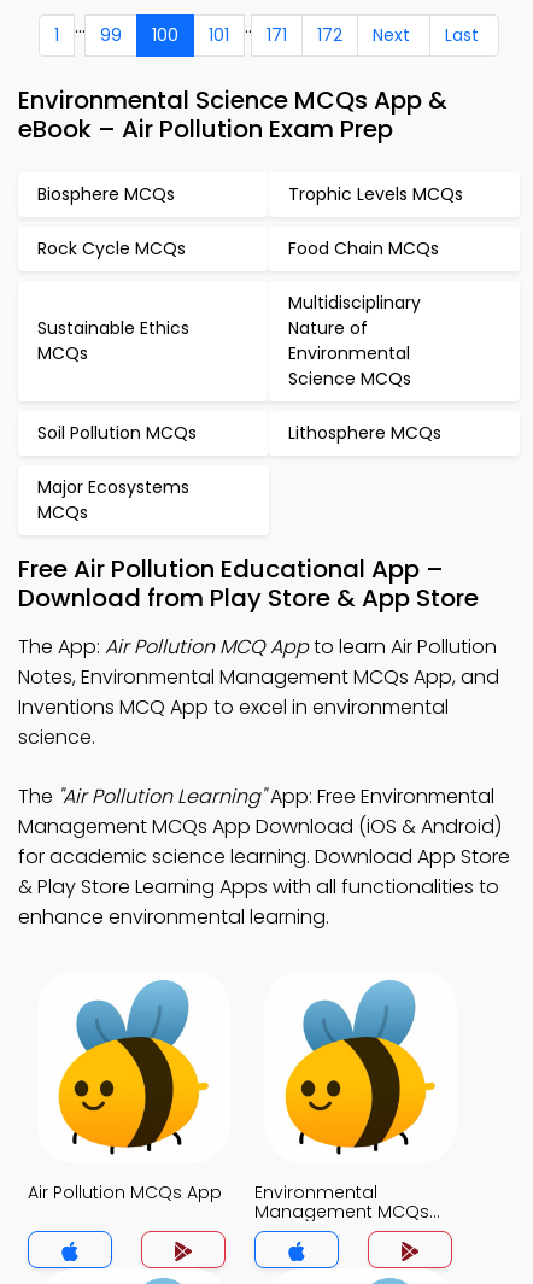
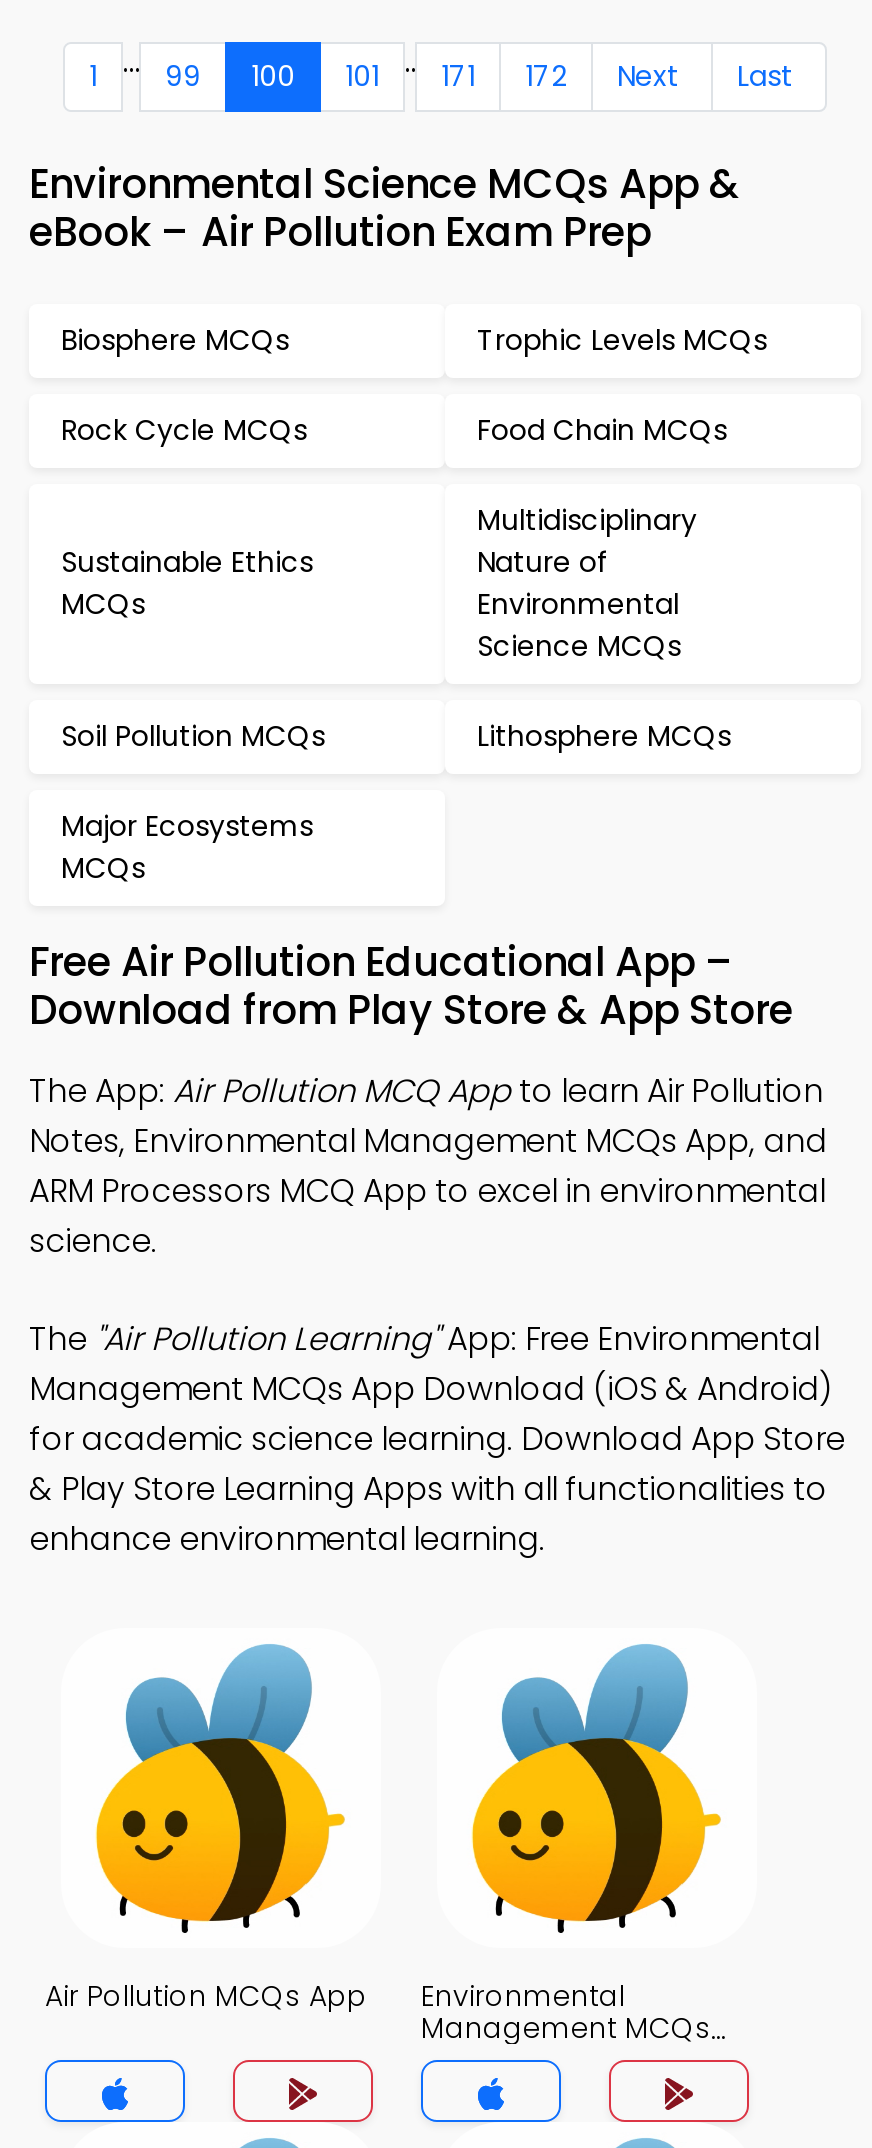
[18,694,449,721] Inventions MCQ App to excel in environmental -> [29,1169,825,1215] ARM Processors MCQ App to excel in environmental

